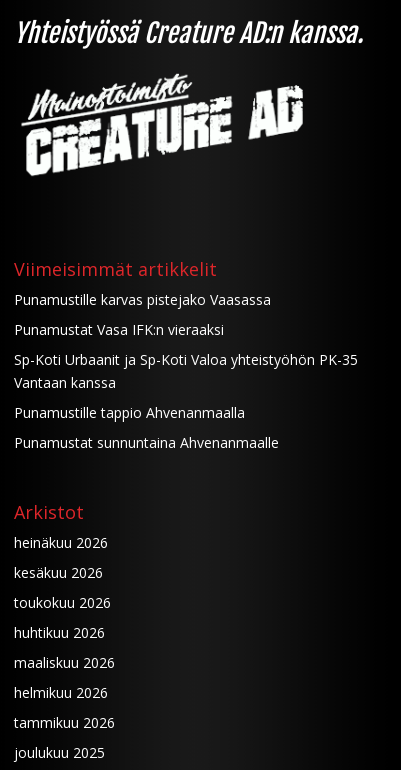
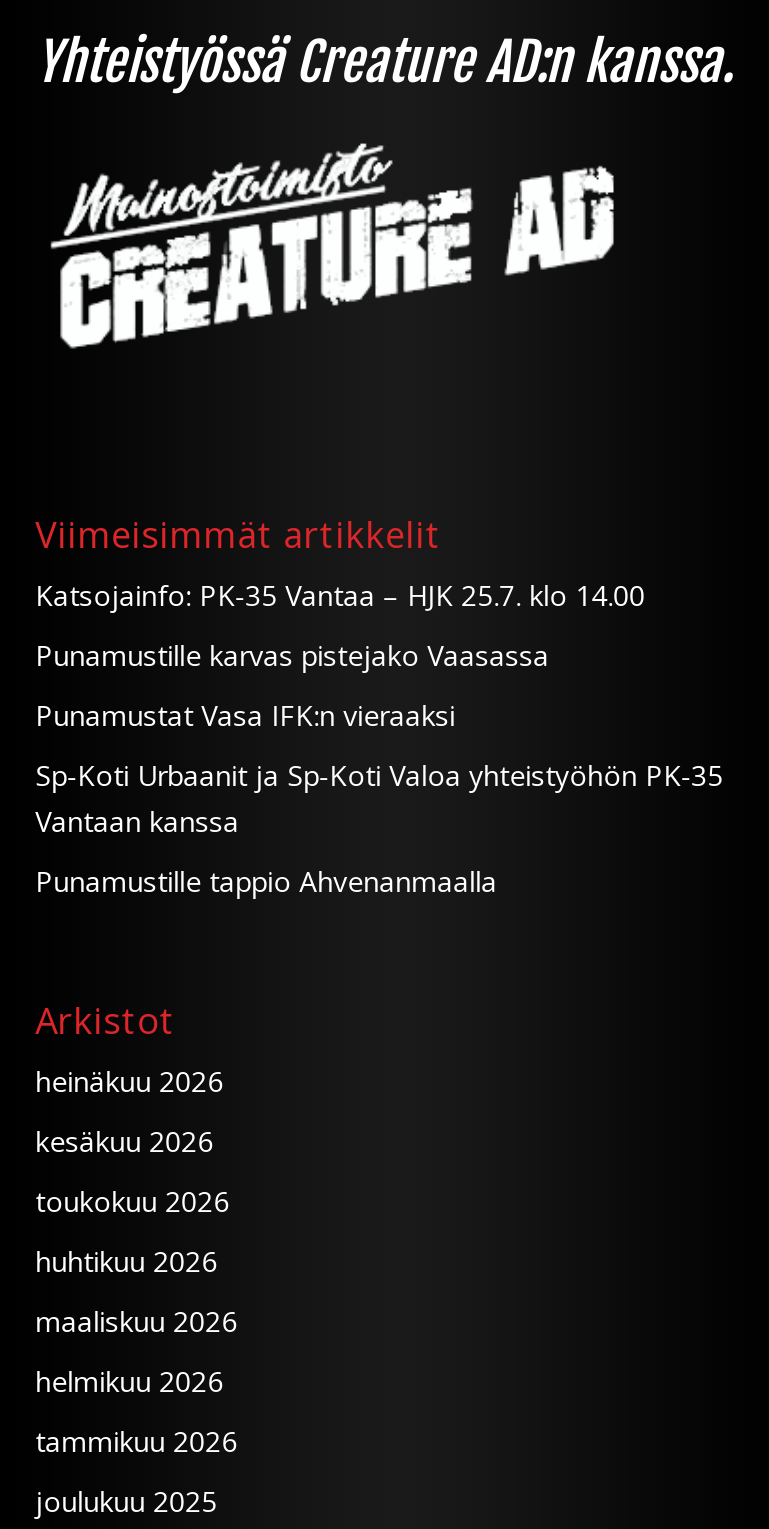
none -> [35,576,645,614] Katsojainfo: PK-35 Vantaa – HJK 25.7. klo 14.00
moved [14,290,358,422] -> [35,636,723,900]: Punamustille karvas pistejako Vaasassa | Punamustat Vasa IFK:n vieraaksi | Sp-Koti Urbaanit ja Sp-Koti Valoa yhteistyöhön PK-35 | Vantaan kanssa | Punamustille tappio Ahvenanmaalla
[14,433,279,452] Punamustat sunnuntaina Ahvenanmaalle -> none

